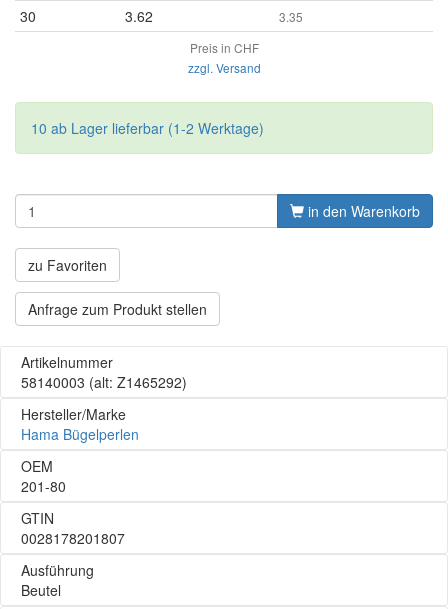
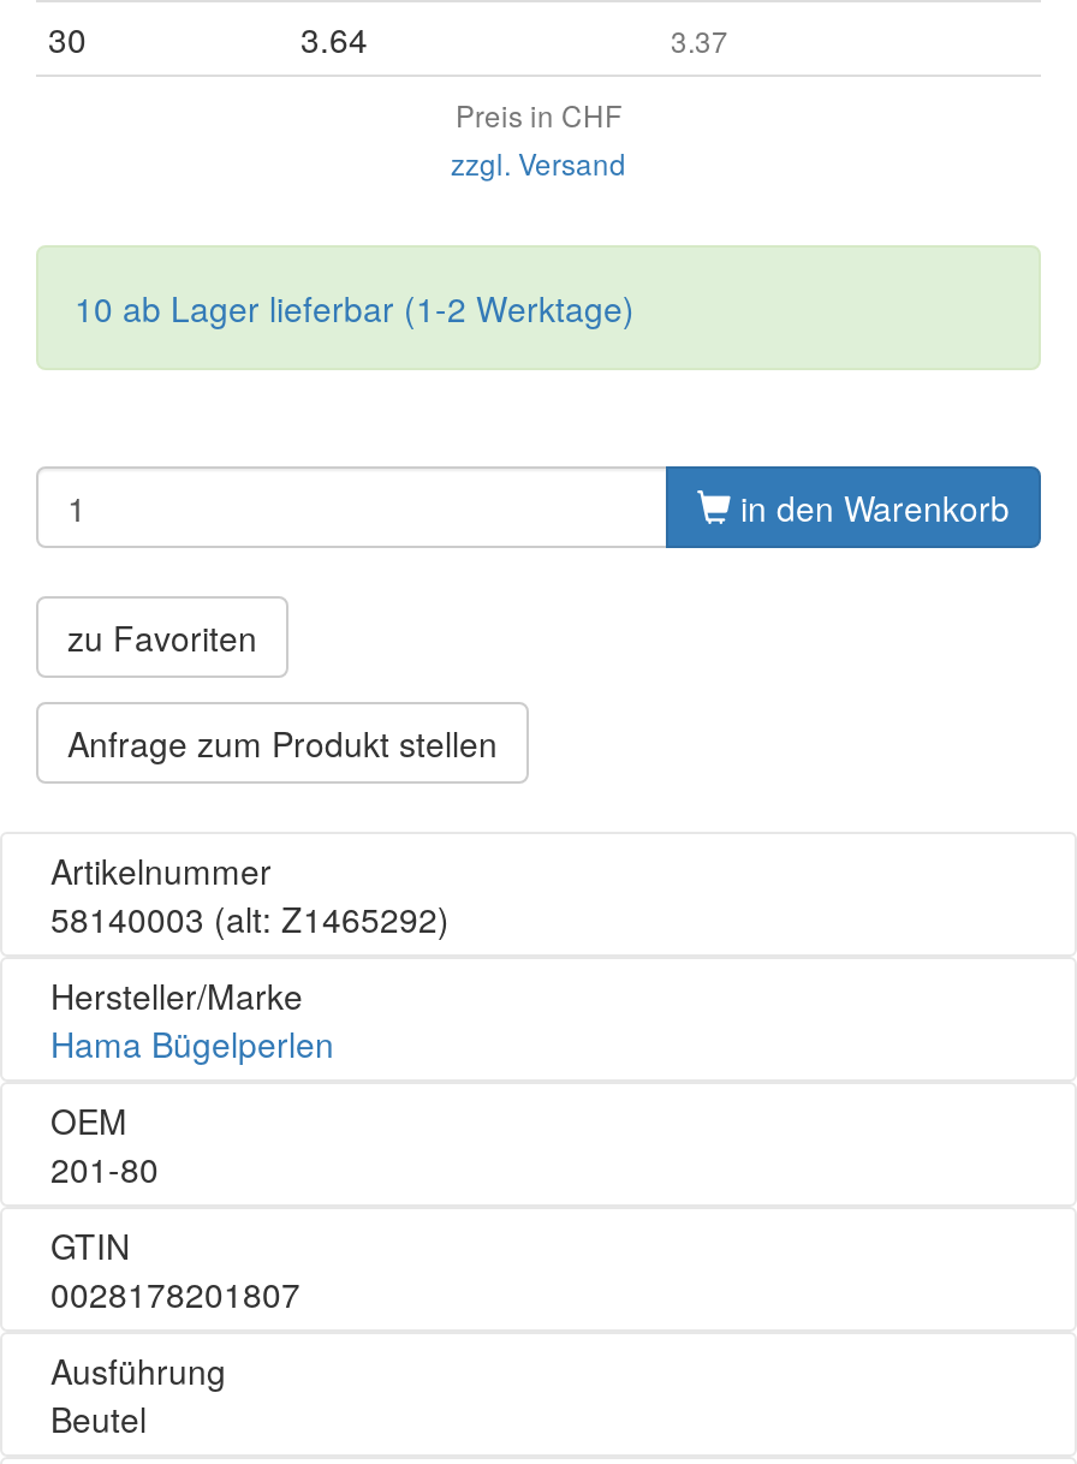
[125,6,153,26] 3.62 -> [301,14,368,63] 3.64
[279,8,303,25] 3.35 -> [671,19,728,60] 3.37

